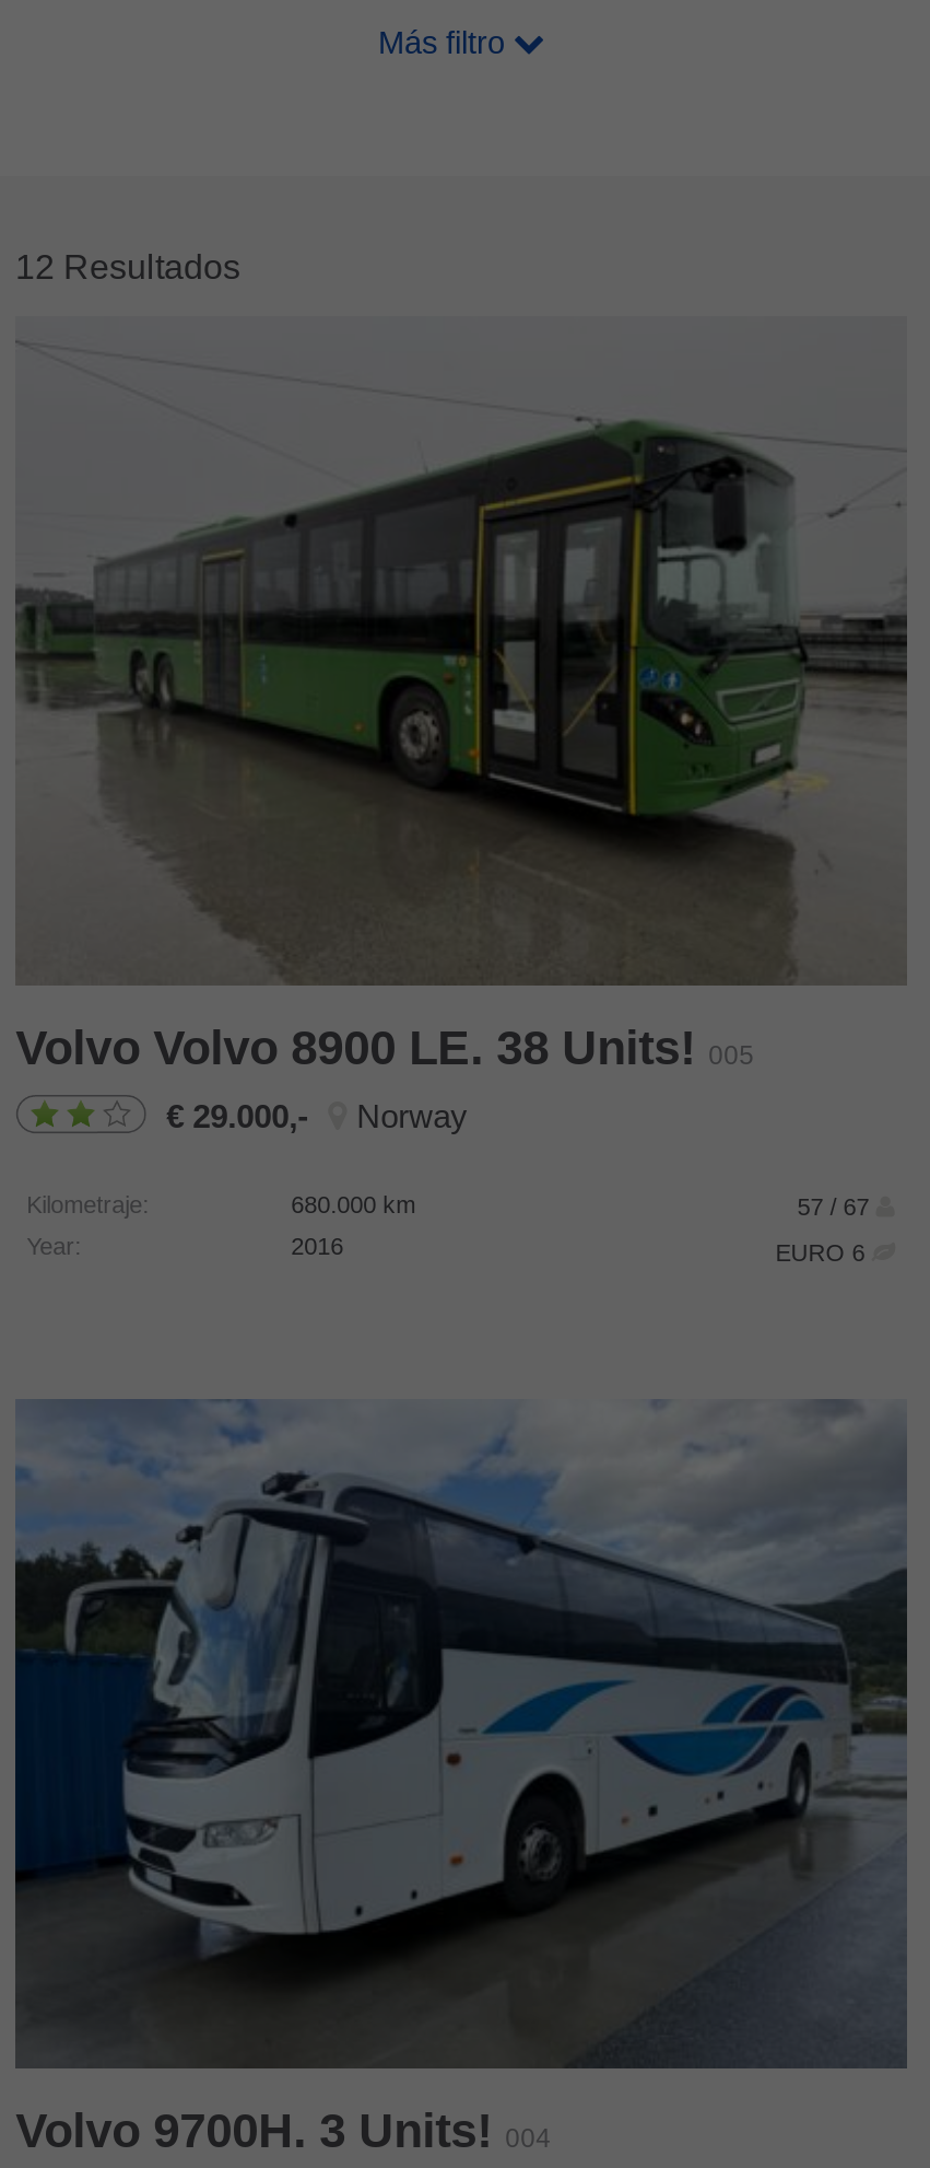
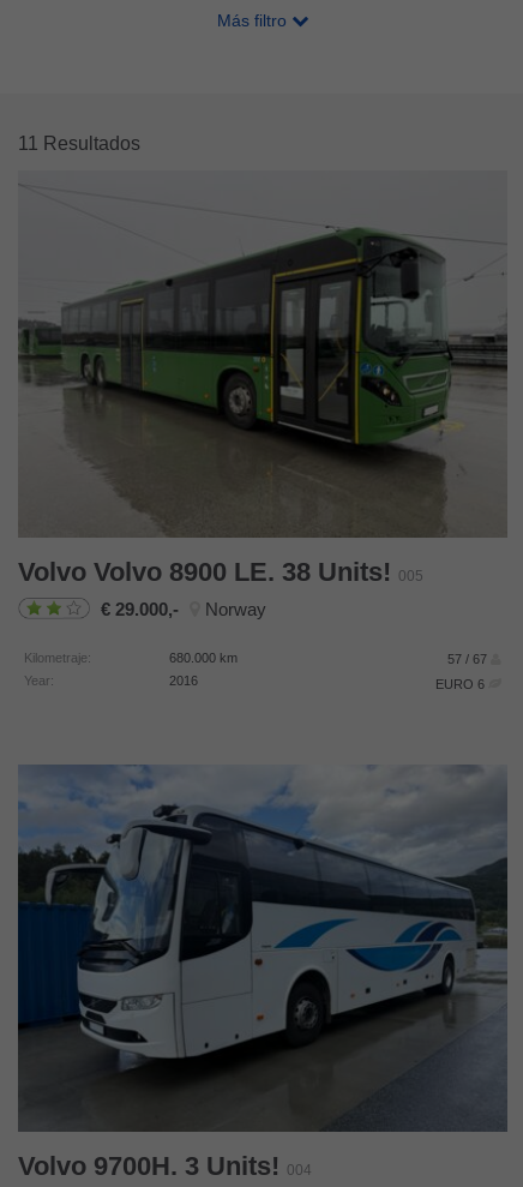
[15,248,240,285] 12 Resultados -> [18,133,140,154] 11 Resultados

